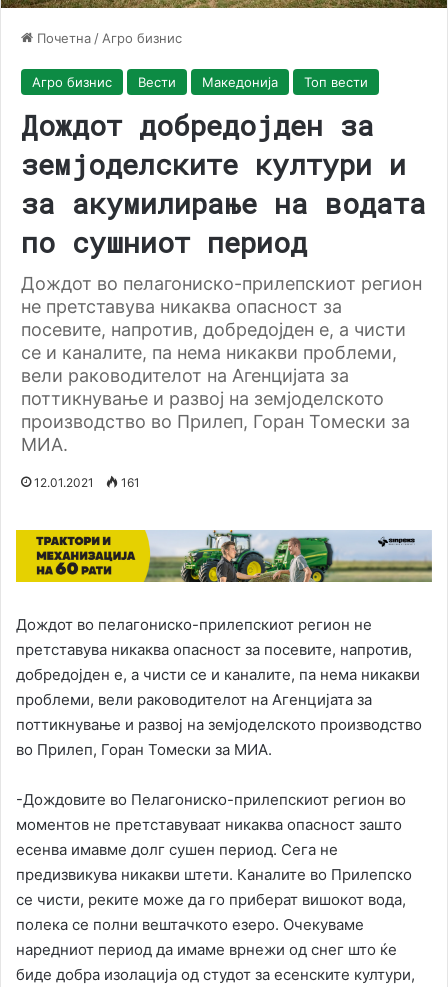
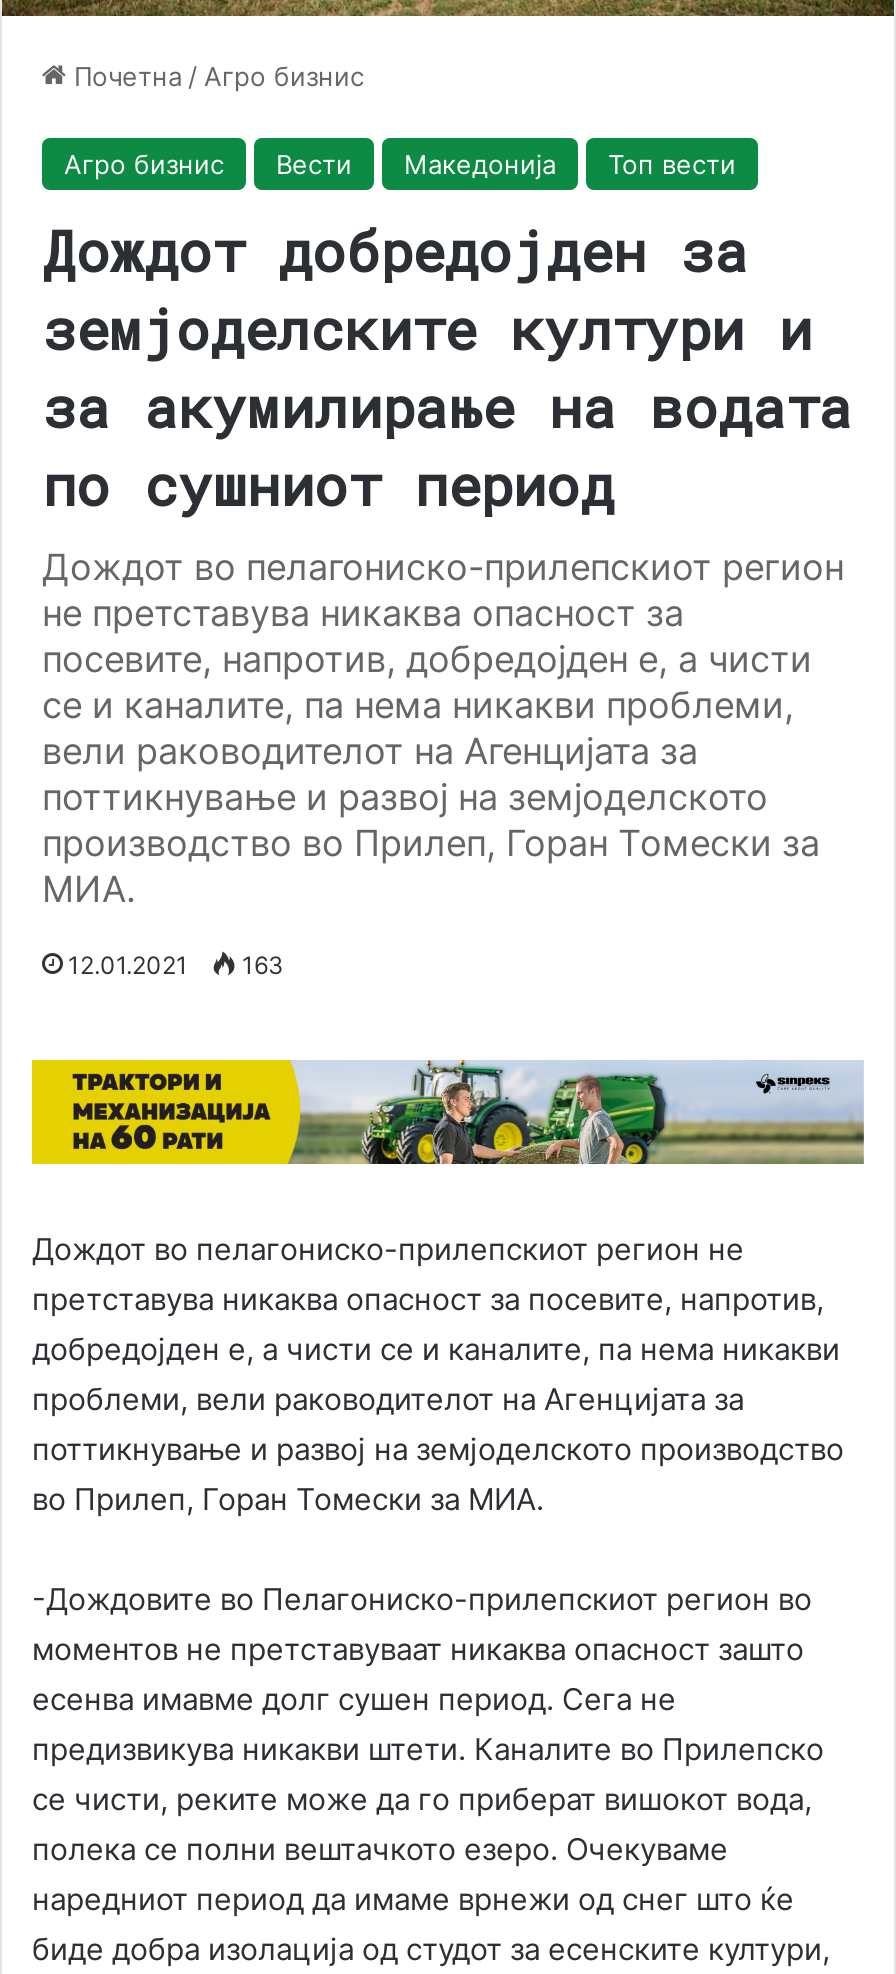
[34,475,140,490] 12.01.2021 161 -> [68,951,284,981] 12.01.2021 163

